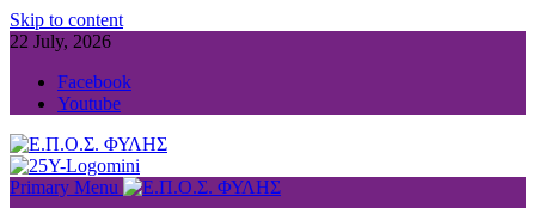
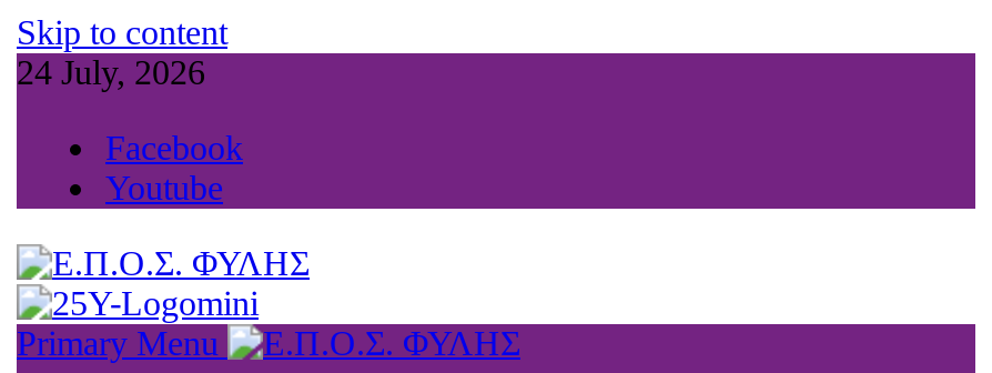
[10,31,111,51] 22 July, 2026 -> [17,53,205,91] 24 July, 2026

